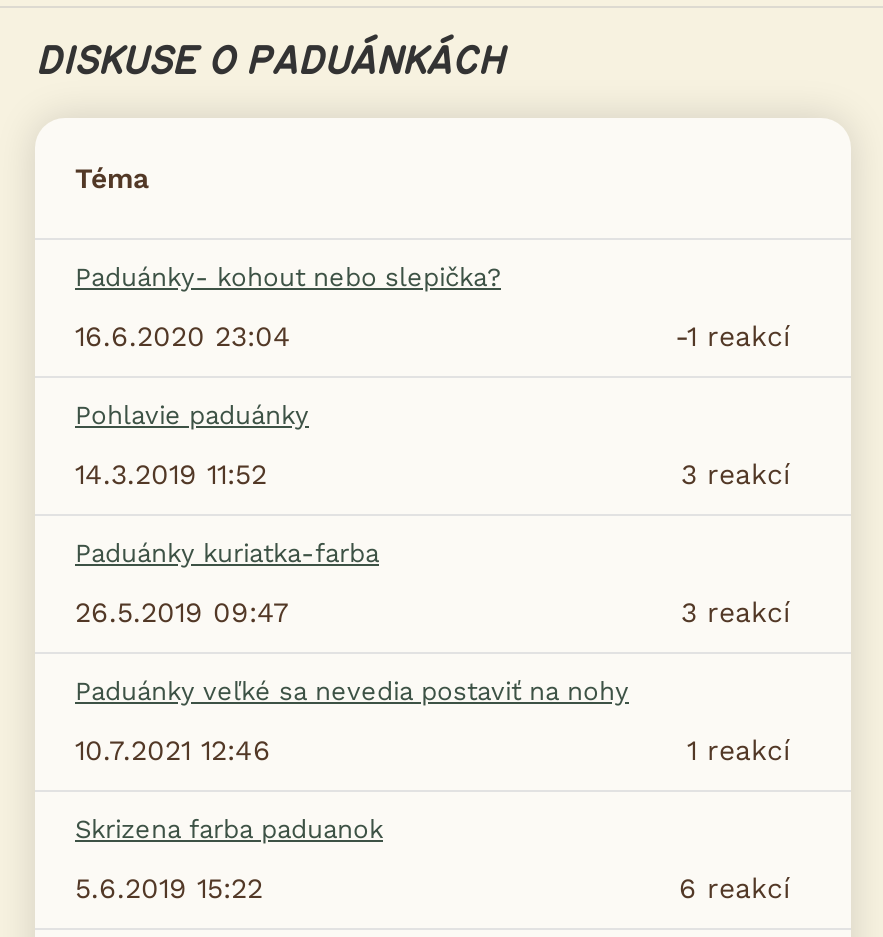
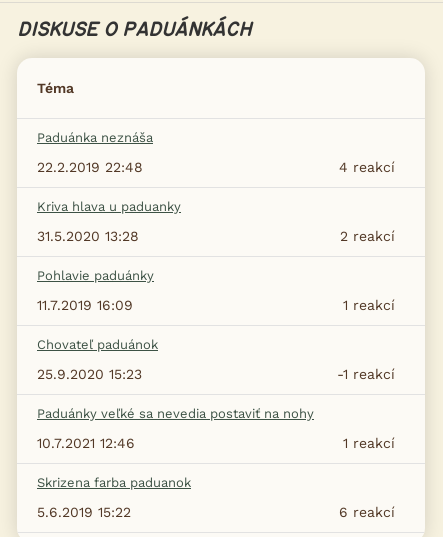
[75,262,791,352] Paduánky- kohout nebo slepička? | -1 reakcí | 16.6.2020 23:04 -> [37,130,395,244] Paduánka neznáša | 4 reakcí | 22.2.2019 22:48 | Kriva hlava u paduanky | 2 reakcí | 31.5.2020 13:28
[75,458,791,490] 3 reakcí | 14.3.2019 11:52 -> [37,297,395,313] 1 reakcí | 11.7.2019 16:09
[75,538,379,568] Paduánky kuriatka-farba -> [37,337,158,352] Chovateľ paduánok
[75,596,791,628] 3 reakcí | 26.5.2019 09:47 -> [37,366,395,382] -1 reakcí | 25.9.2020 15:23

